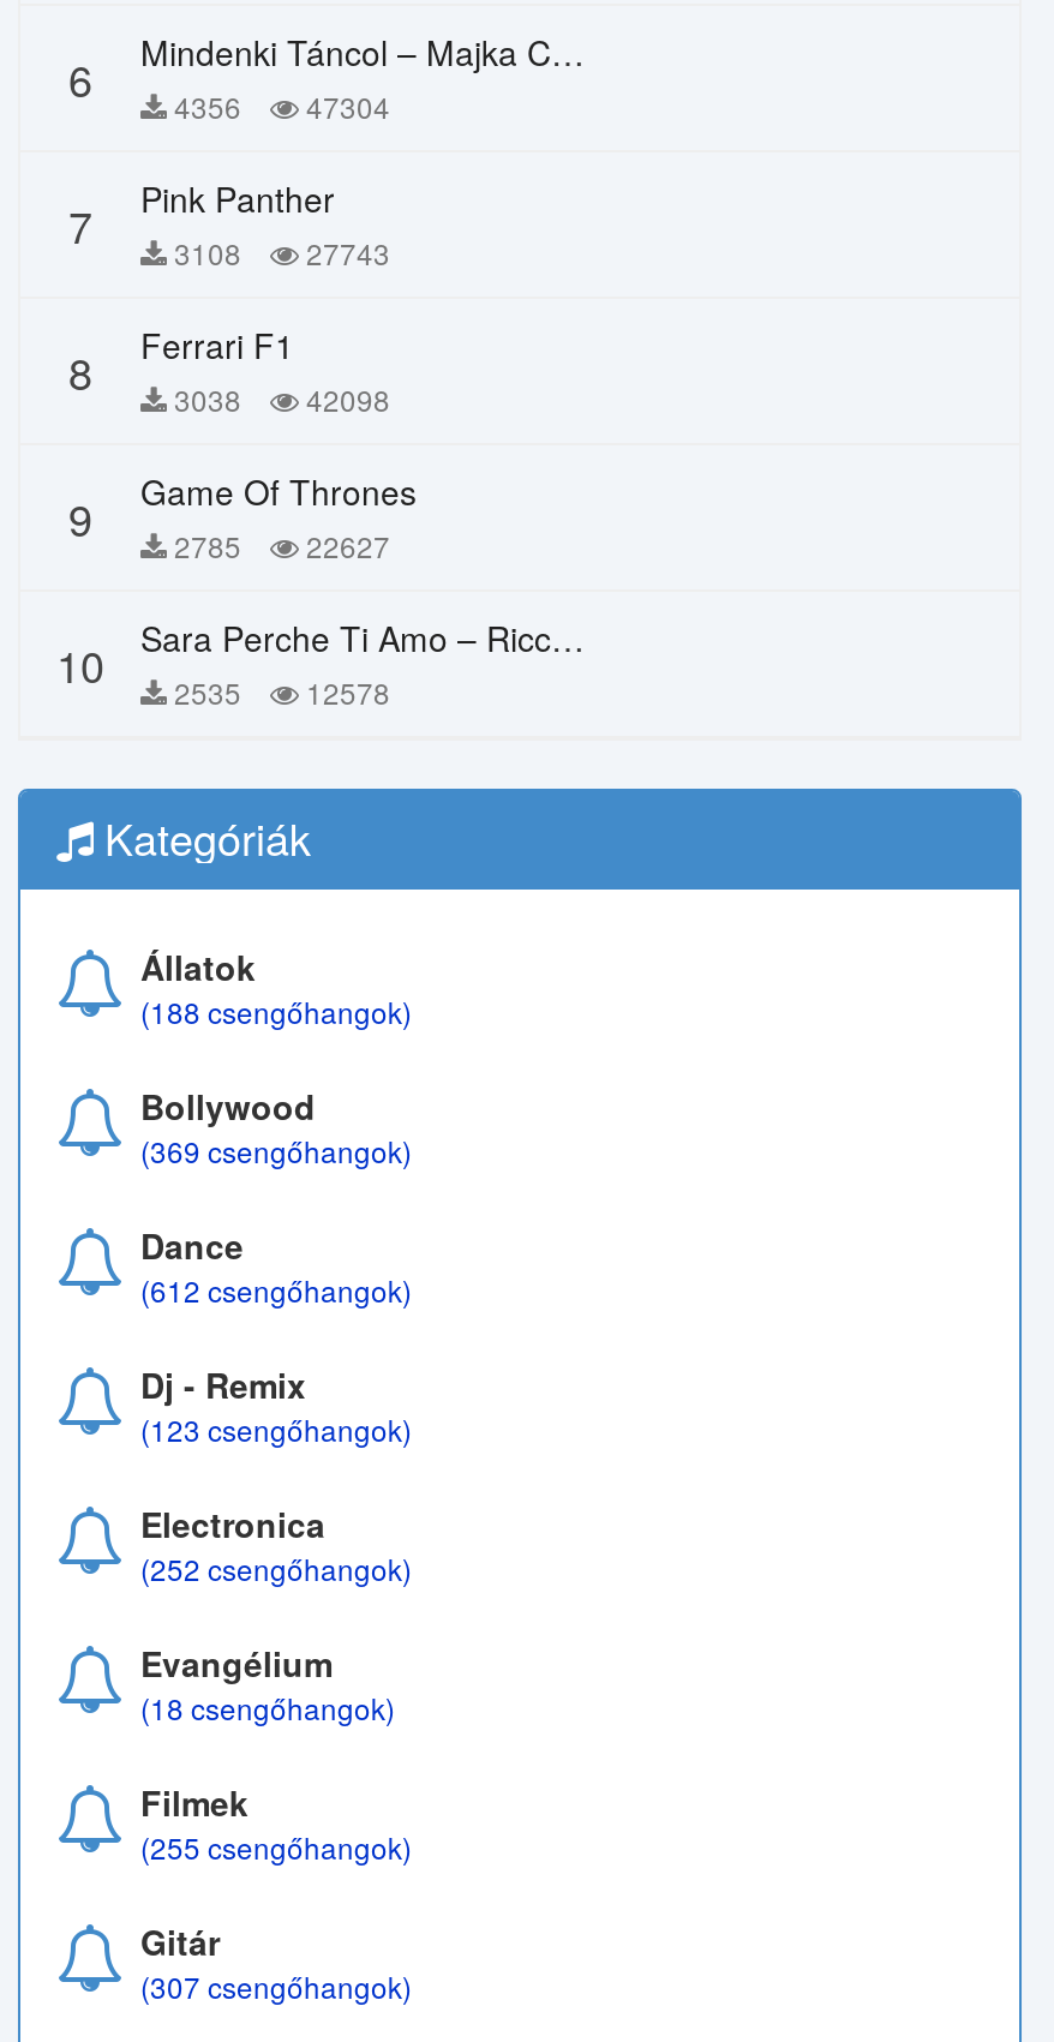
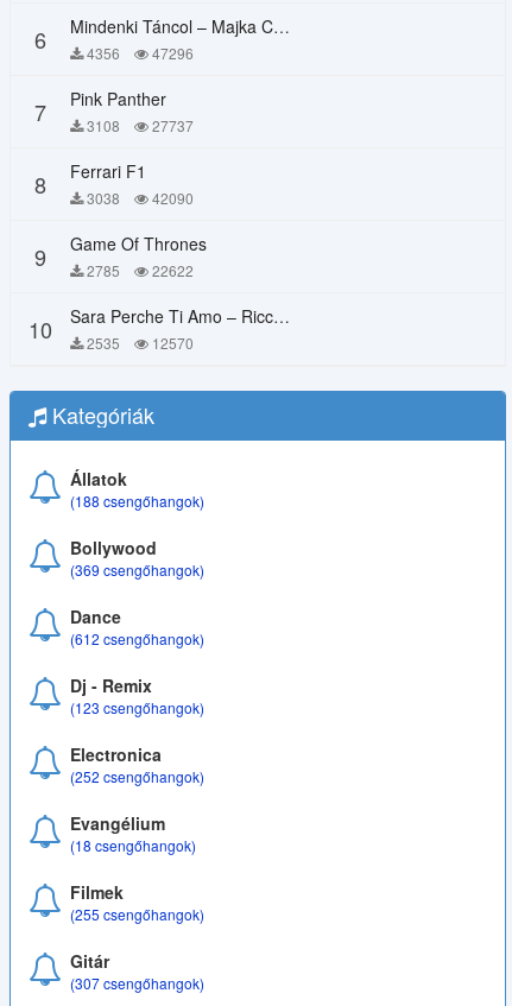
[68,47,390,126] 6 4356 47304 -> [34,24,194,63] 6 4356 47296
[68,174,390,273] 7 Pink Panther 3108 27743 -> [34,87,194,135] 7 Pink Panther 3108 27737
[68,321,390,419] 8 Ferrari F1 3038 42098 -> [34,159,194,208] 8 Ferrari F1 3038 42090
[299,525,390,565] 22627 -> [148,260,194,280] 22622
[56,633,390,712] 10 2535 12578 -> [29,314,194,353] 10 2535 12570

